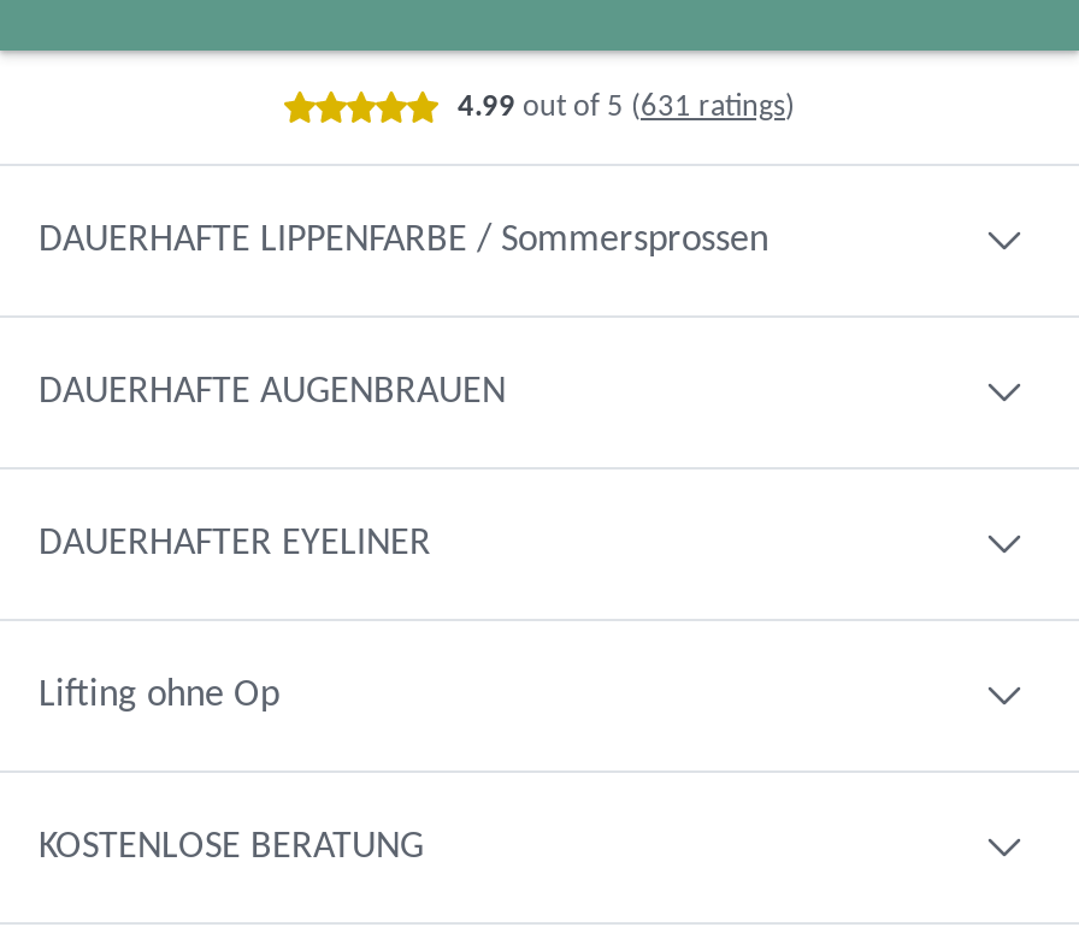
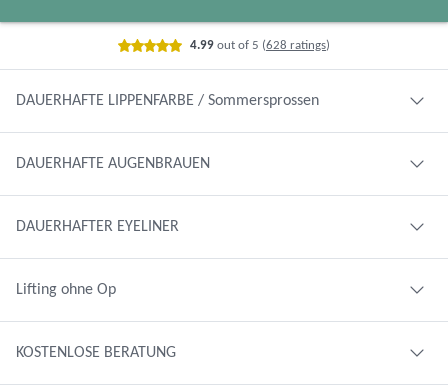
[458,91,795,123] 4.99 out of 5 (631 ratings) -> [190,39,330,52] 4.99 out of 5 (628 ratings)

